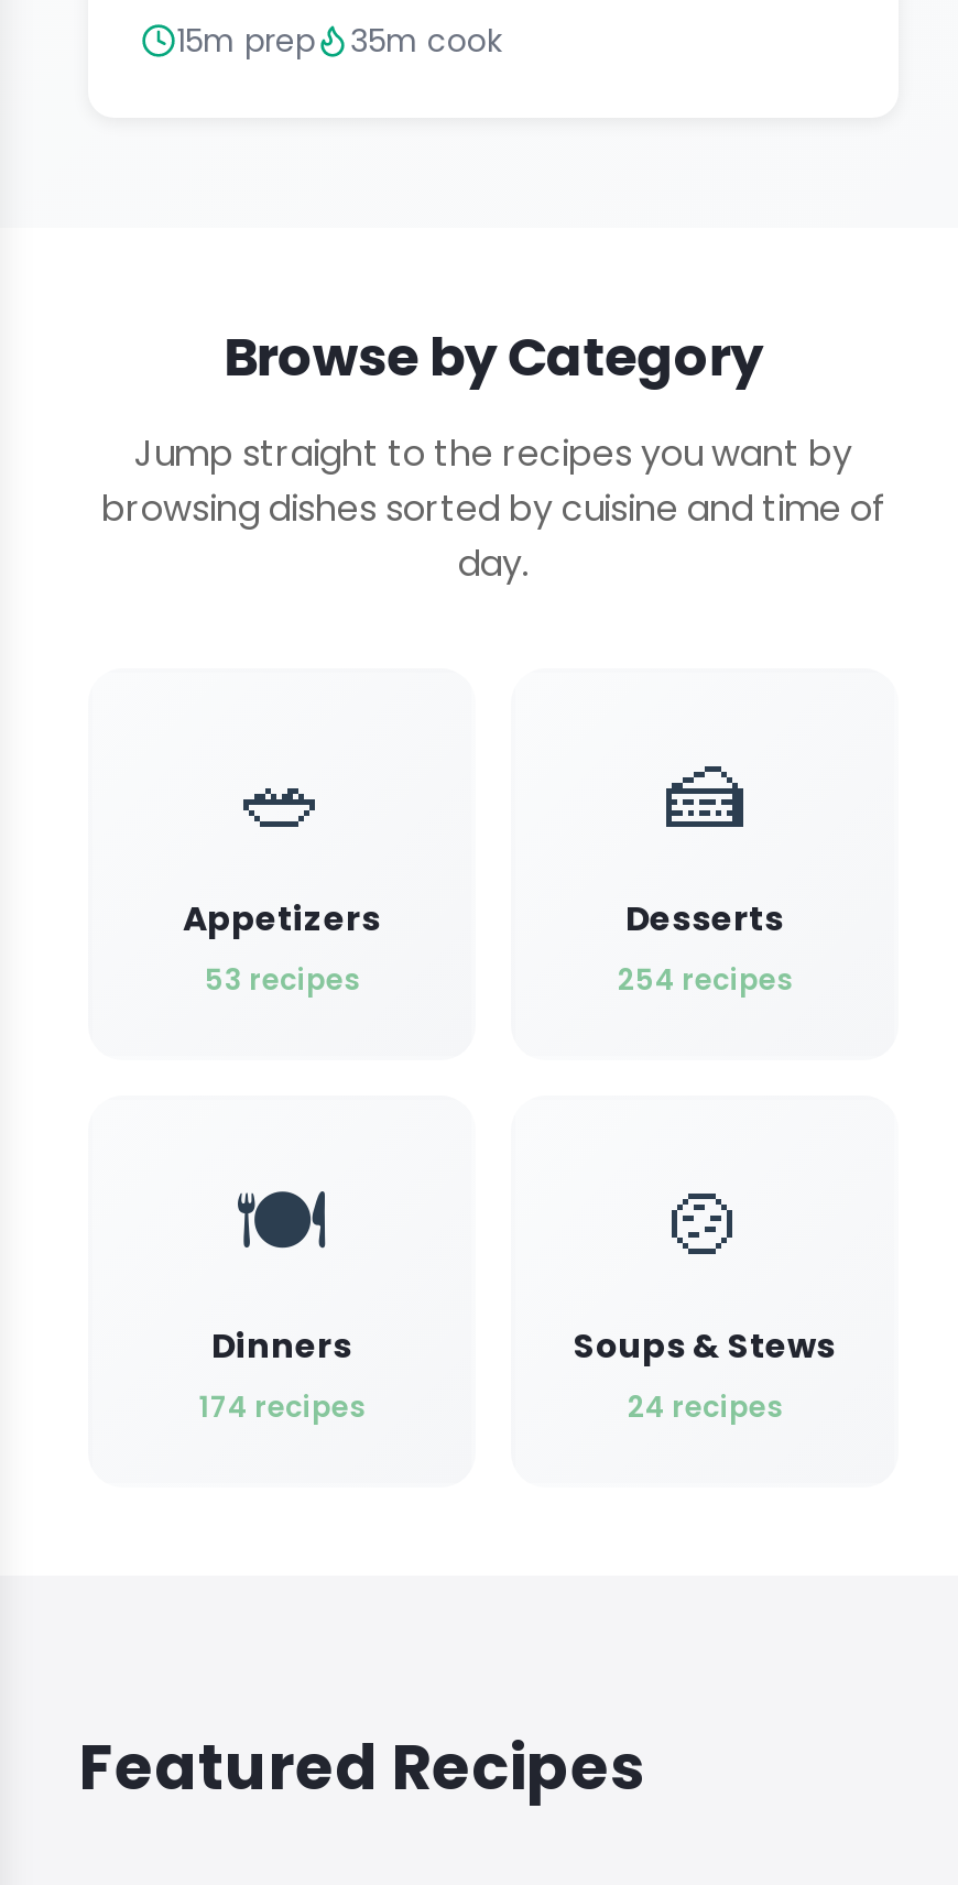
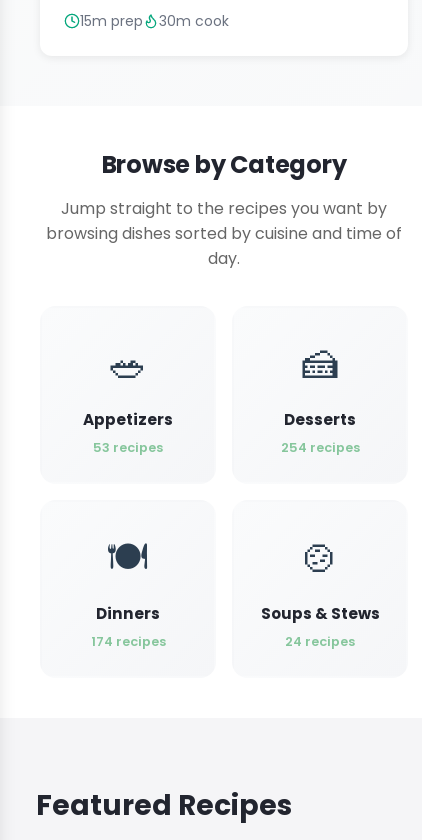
[176,19,502,63] 15m prep 35m cook -> [80,11,229,31] 15m prep 30m cook

